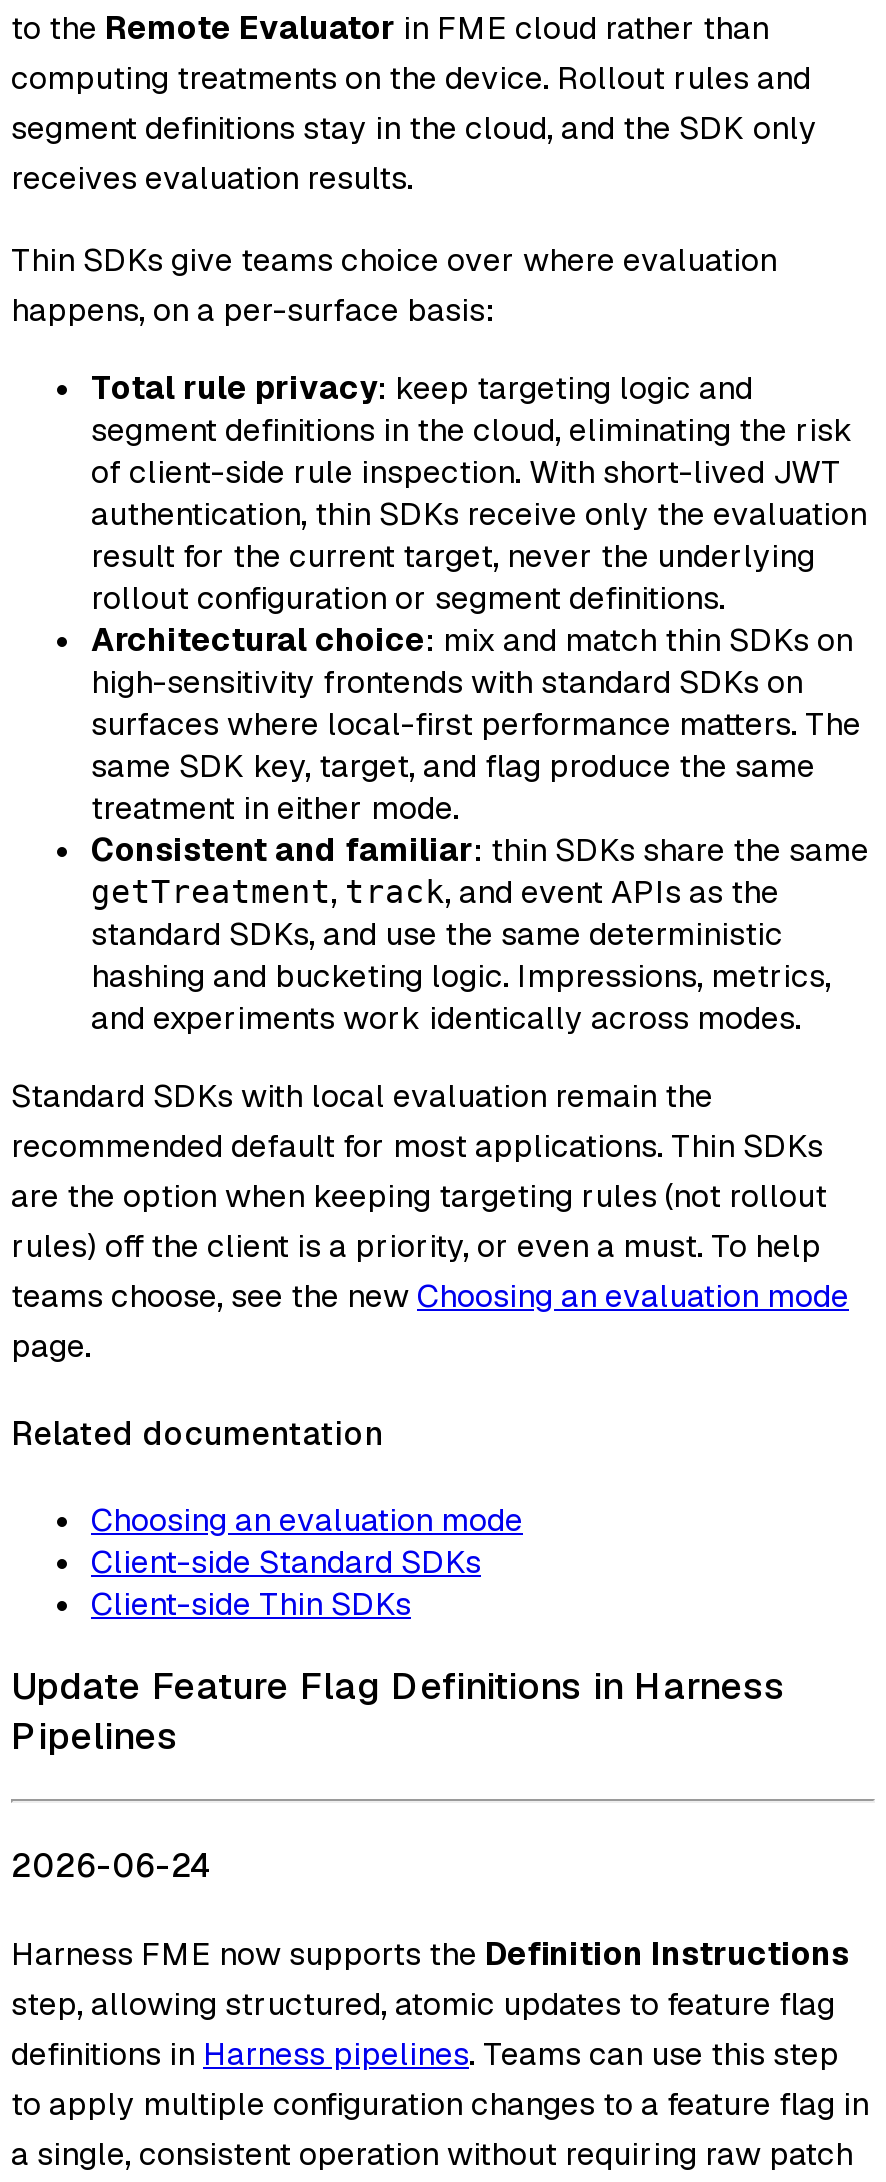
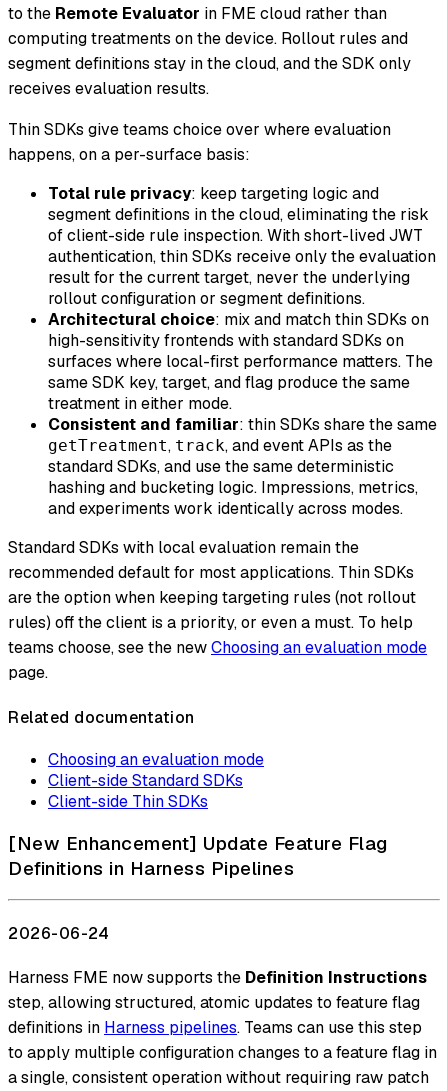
[11,1661,785,1761] Update Feature Flag Definitions in Harness | Pipelines -> [8,831,387,881] [New Enhancement] Update Feature Flag | Definitions in Harness Pipelines

